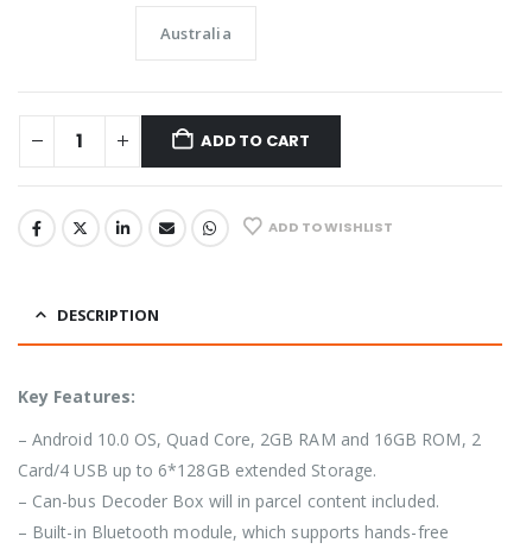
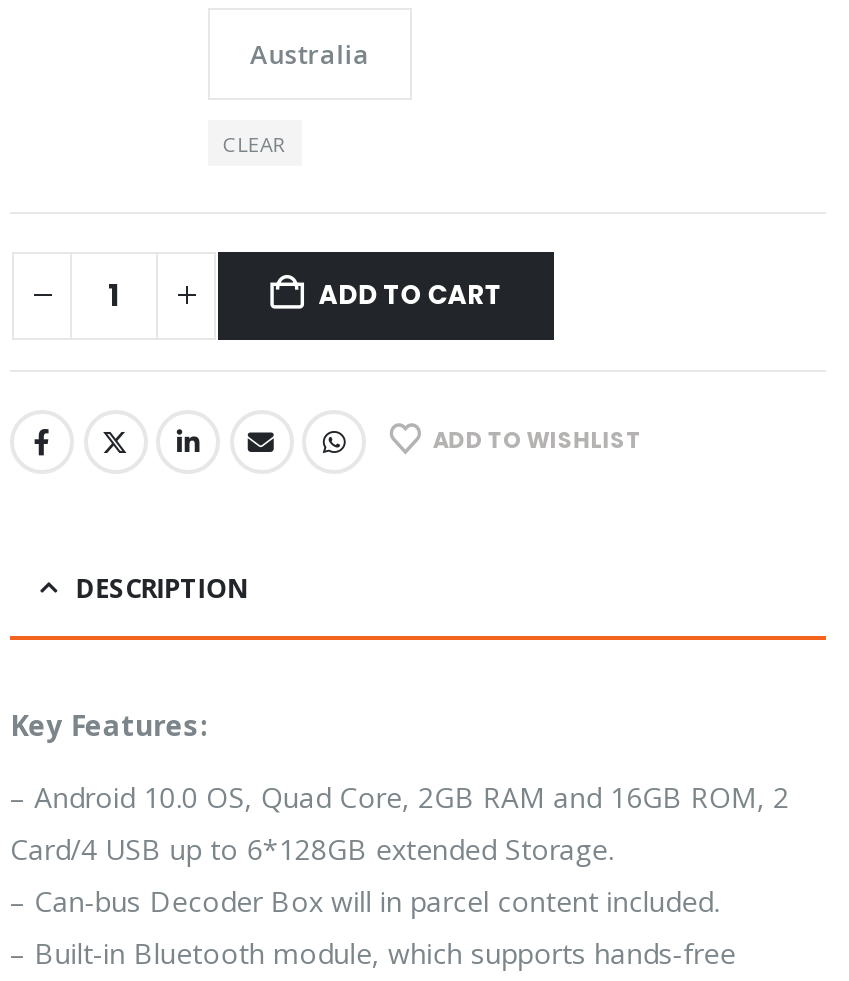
none -> [223,130,287,158] CLEAR

